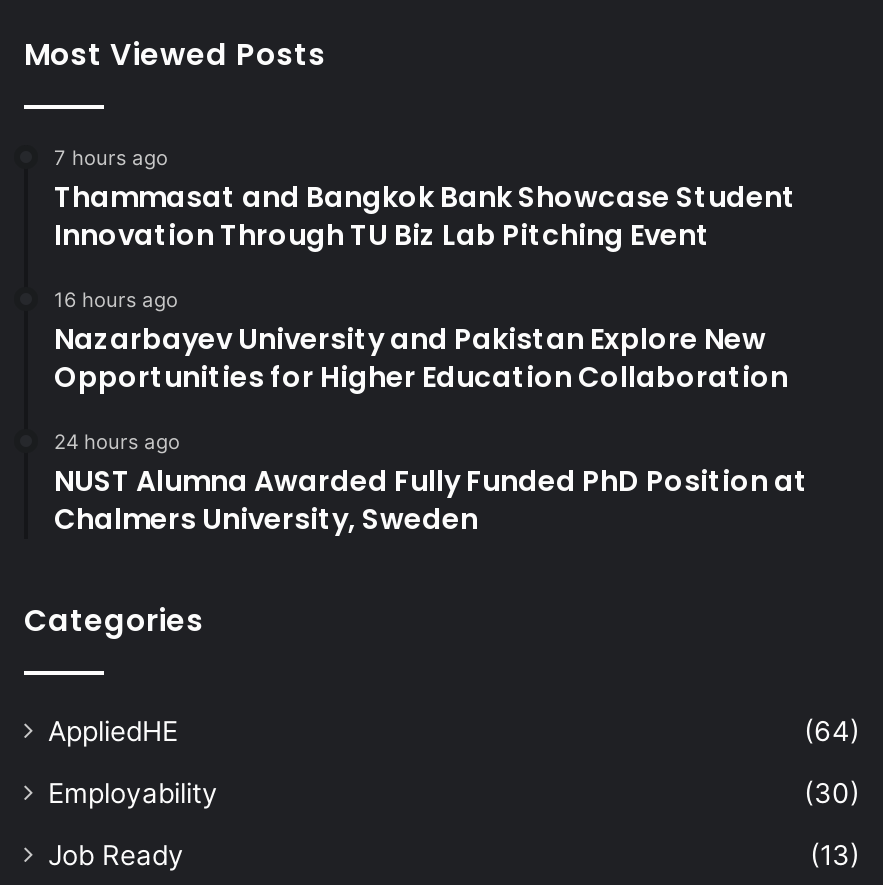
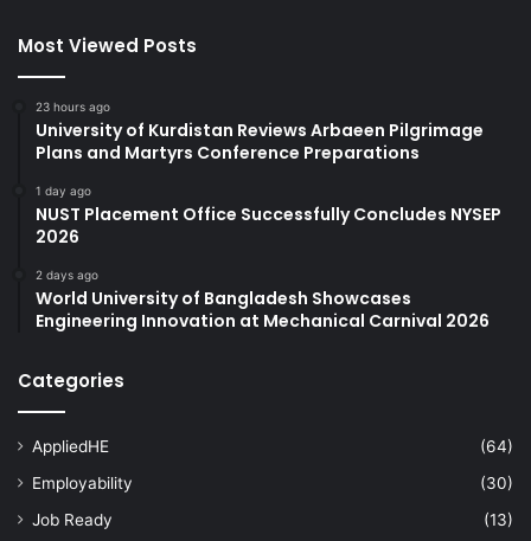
[54,144,796,254] 7 hours ago | Thammasat and Bangkok Bank Showcase Student | Innovation Through TU Biz Lab Pitching Event -> [36,99,484,164] 23 hours ago | University of Kurdistan Reviews Arbaeen Pilgrimage | Plans and Martyrs Conference Preparations
[54,286,788,396] 16 hours ago | Nazarbayev University and Pakistan Explore New | Opportunities for Higher Education Collaboration -> [36,183,501,248] 1 day ago | NUST Placement Office Successfully Concludes NYSEP | 2026
[54,428,808,538] 24 hours ago | NUST Alumna Awarded Fully Funded PhD Position at | Chalmers University, Sweden -> [36,267,490,332] 2 days ago | World University of Bangladesh Showcases | Engineering Innovation at Mechanical Carnival 2026

